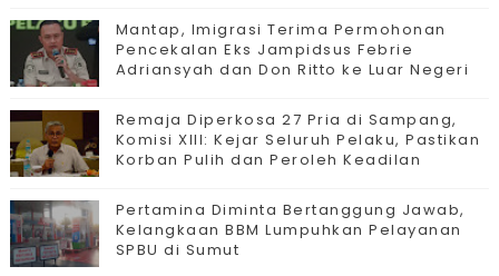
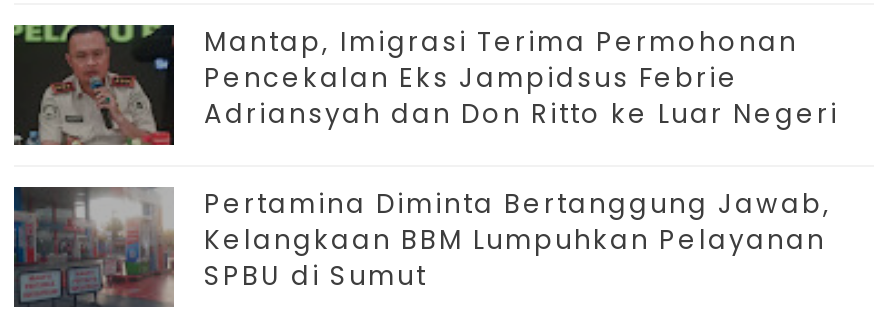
[10,109,481,177] [image] | Remaja Diperkosa 27 Pria di Sampang, | Komisi XIII: Kejar Seluruh Pelaku, Pastikan | Korban Pulih dan Peroleh Keadilan -> none

